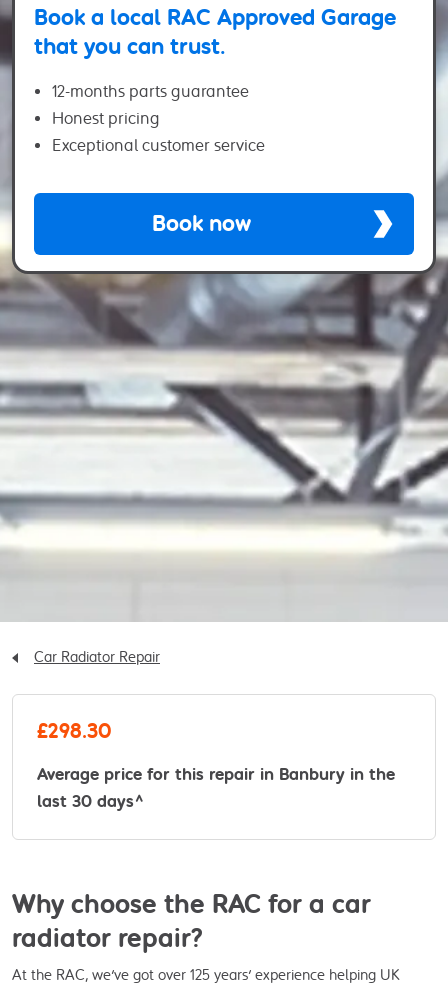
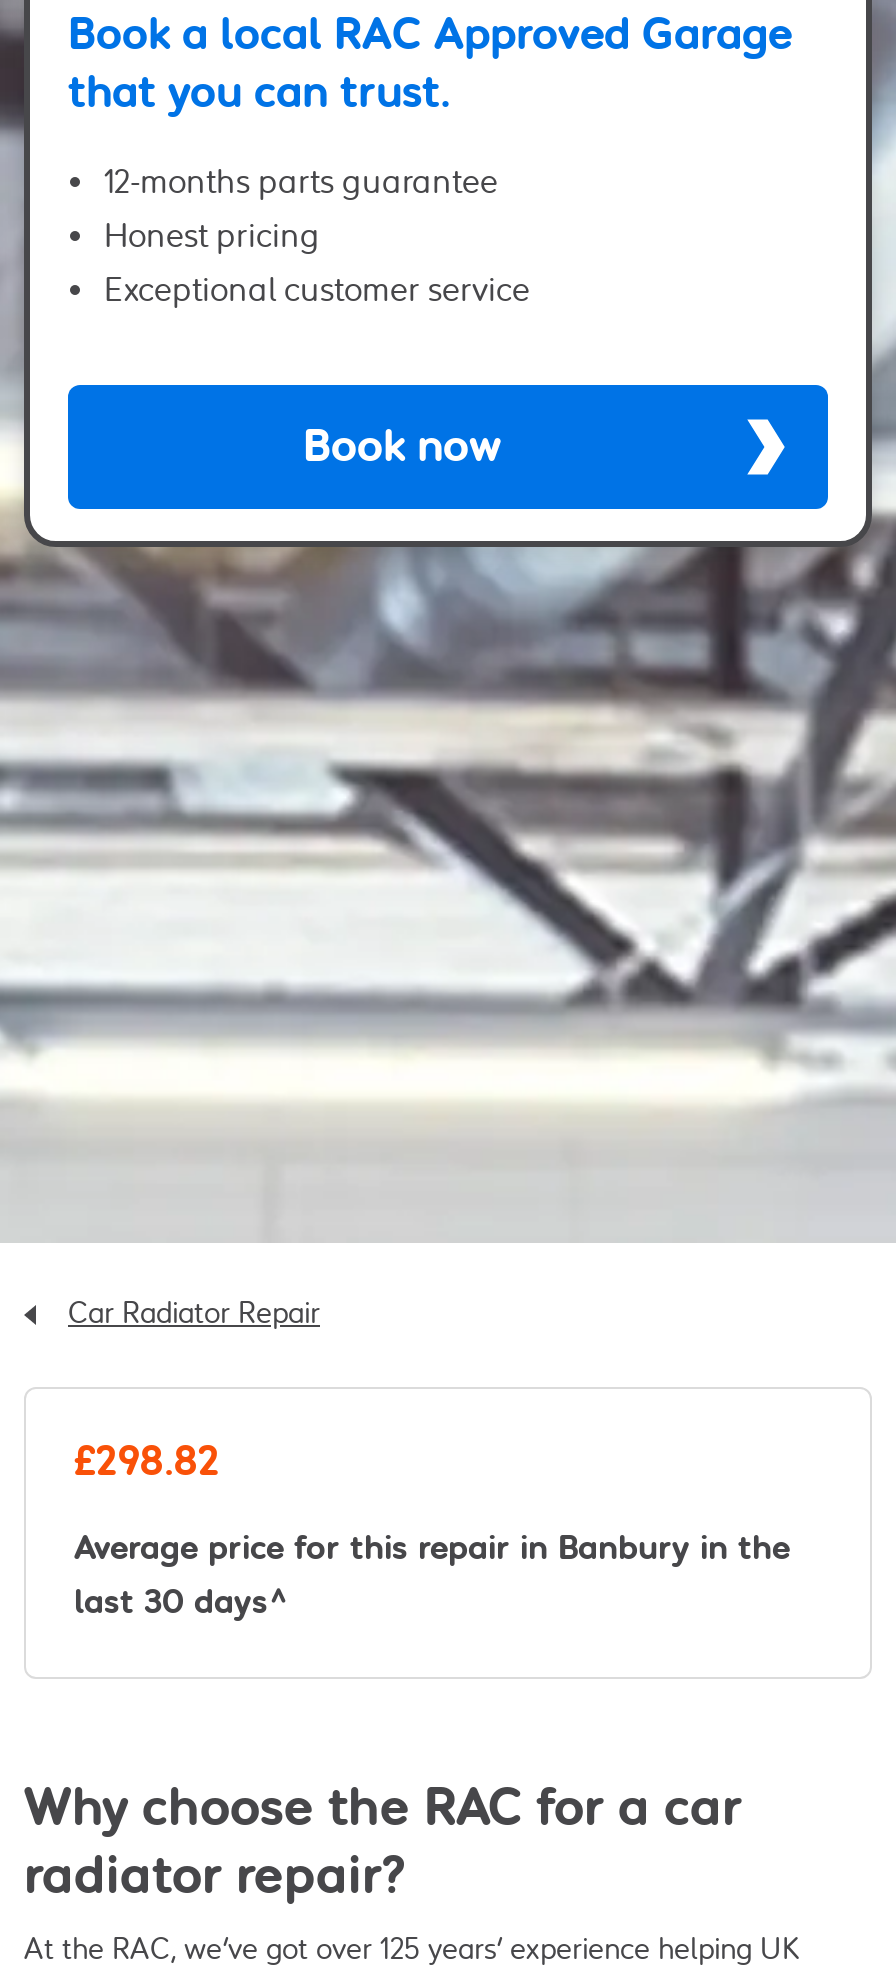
[37,720,112,743] £298.30 -> [74,1439,220,1485] £298.82

